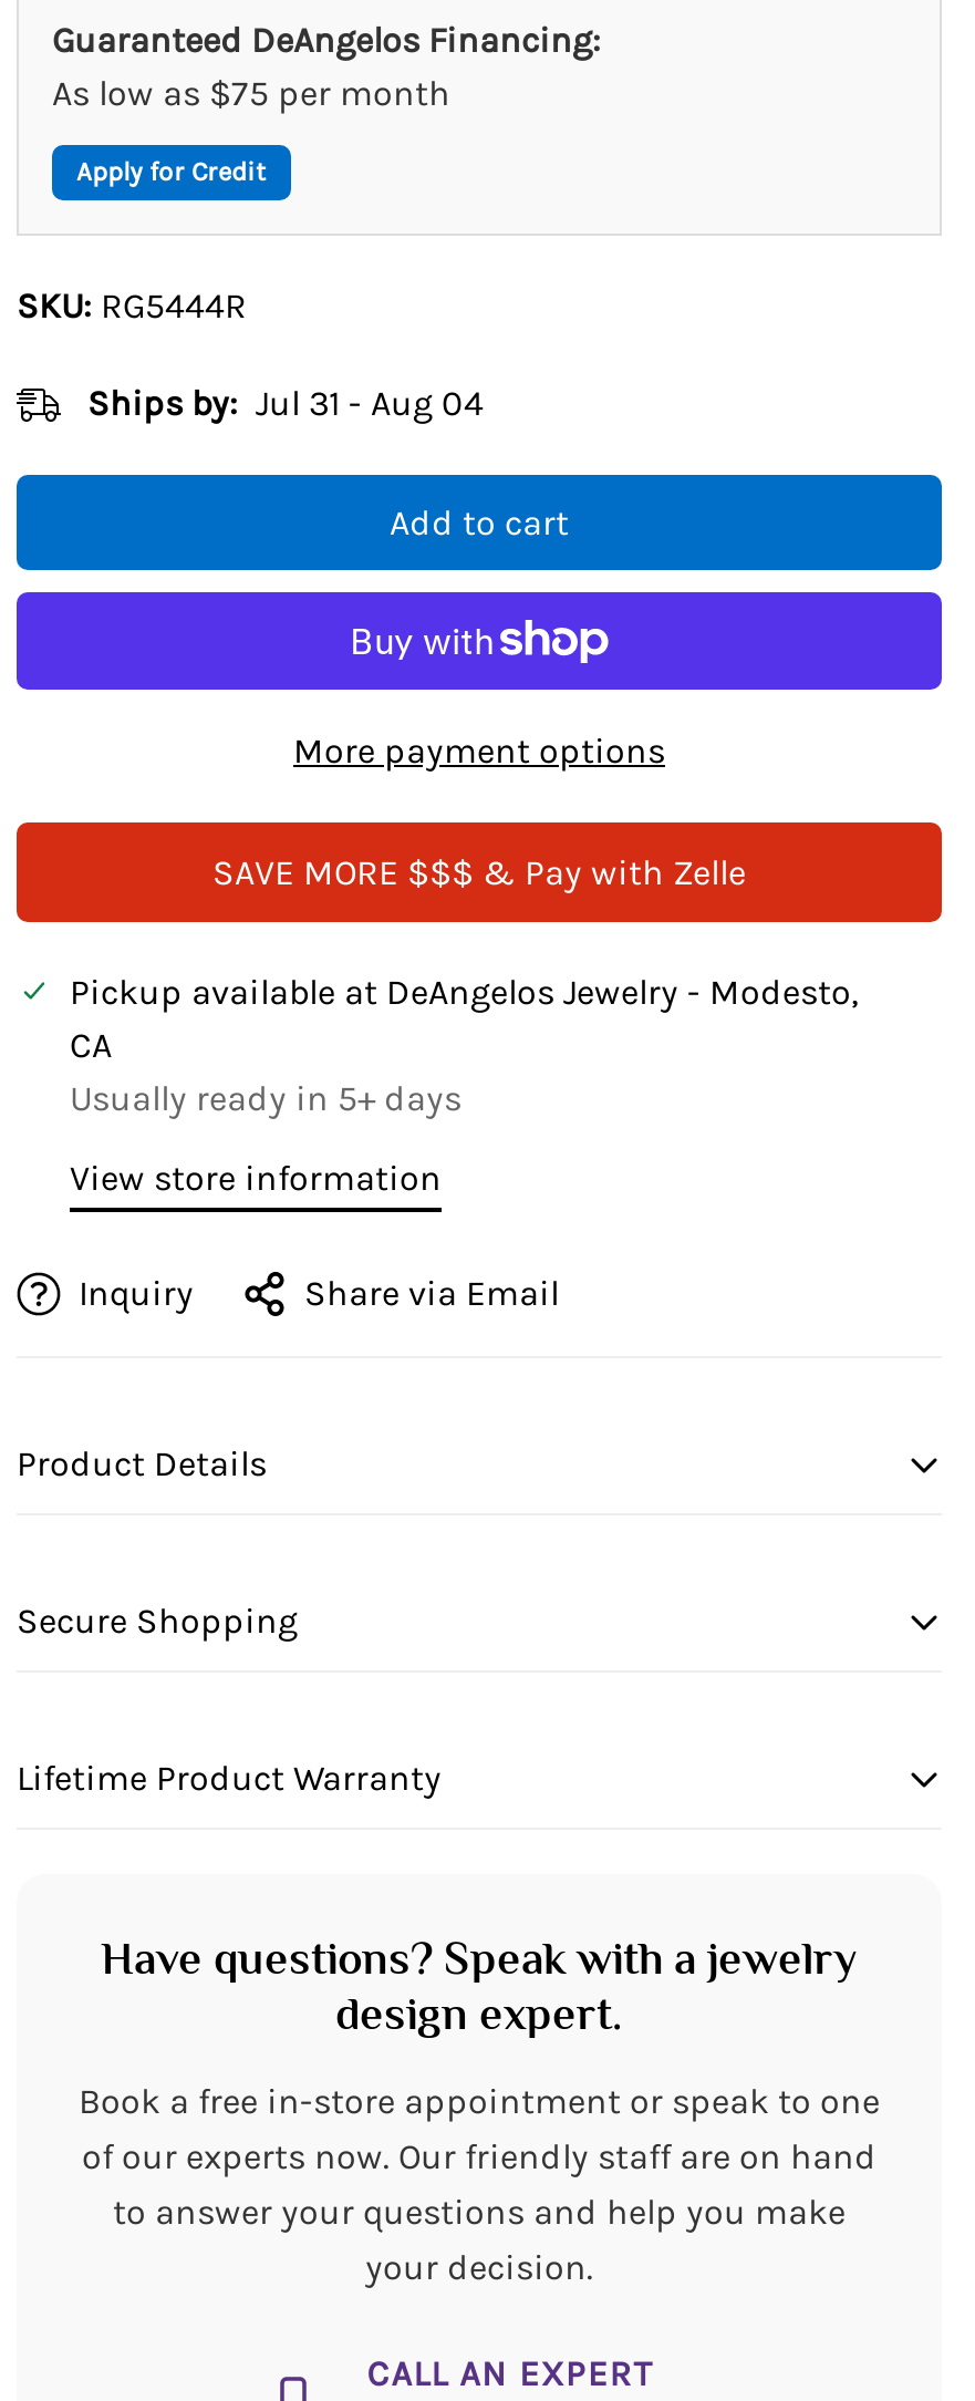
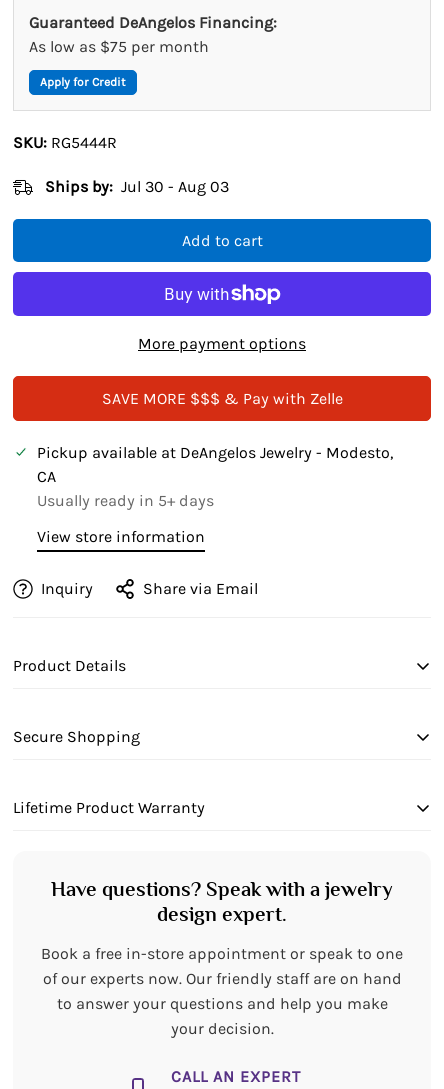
[87,382,484,424] Ships by: Jul 31 - Aug 04 -> [45,177,229,196] Ships by: Jul 30 - Aug 03

